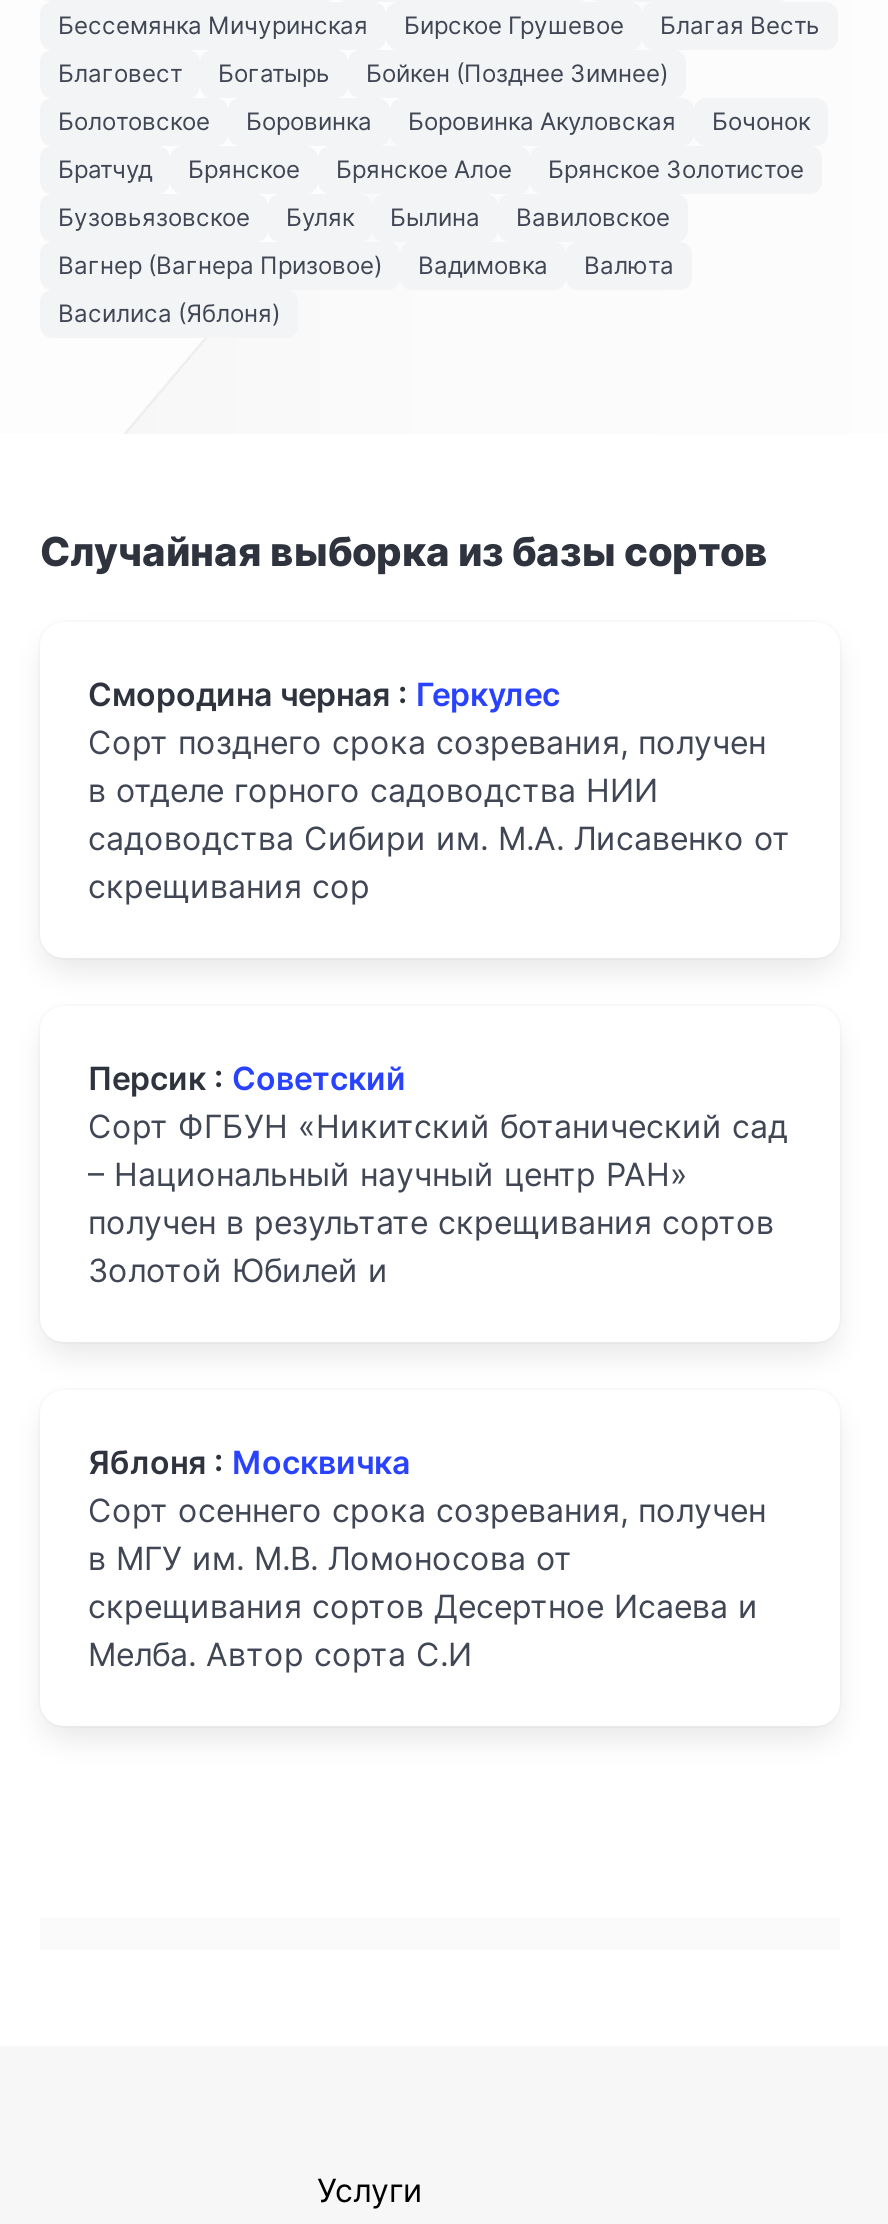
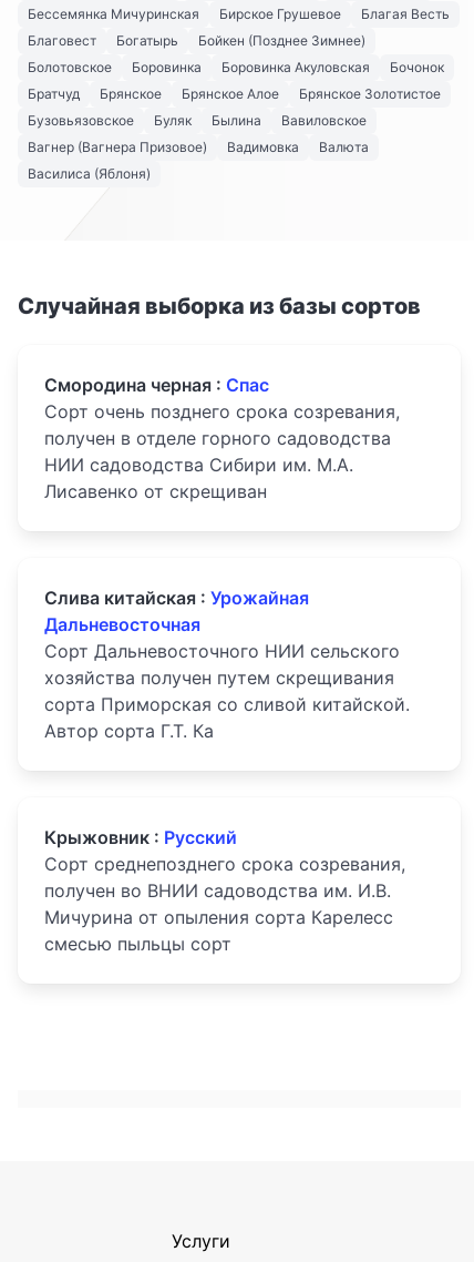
[88,674,790,906] Смородина черная : Геркулес | Сорт позднего срока созревания, получен | в отделе горного садоводства НИИ | садоводства Сибири им. М.А. Лисавенко от | скрещивания сор -> [44,374,400,502] Смородина черная : Спас | Сорт очень позднего срока созревания, | получен в отделе горного садоводства | НИИ садоводства Сибири им. М.А. | Лисавенко от скрещиван
[88,1058,788,1290] Персик : Советский | Сорт ФГБУН «Никитский ботанический сад | – Национальный научный центр РАН» | получен в результате скрещивания сортов | Золотой Юбилей и -> [44,587,410,742] Слива китайская : Урожайная | Дальневосточная | Сорт Дальневосточного НИИ сельского | хозяйства получен путем скрещивания | сорта Приморская со сливой китайской. | Автор сорта Г.Т. Ка
[88,1442,766,1674] Яблоня : Москвичка | Сорт осеннего срока созревания, получен | в МГУ им. М.В. Ломоносова от | скрещивания сортов Десертное Исаева и | Мелба. Автор сорта С.И -> [44,826,405,955] Крыжовник : Русский | Сорт среднепозднего срока созревания, | получен во ВНИИ садоводства им. И.В. | Мичурина от опыления сорта Карелесс | смесью пыльцы сорт

